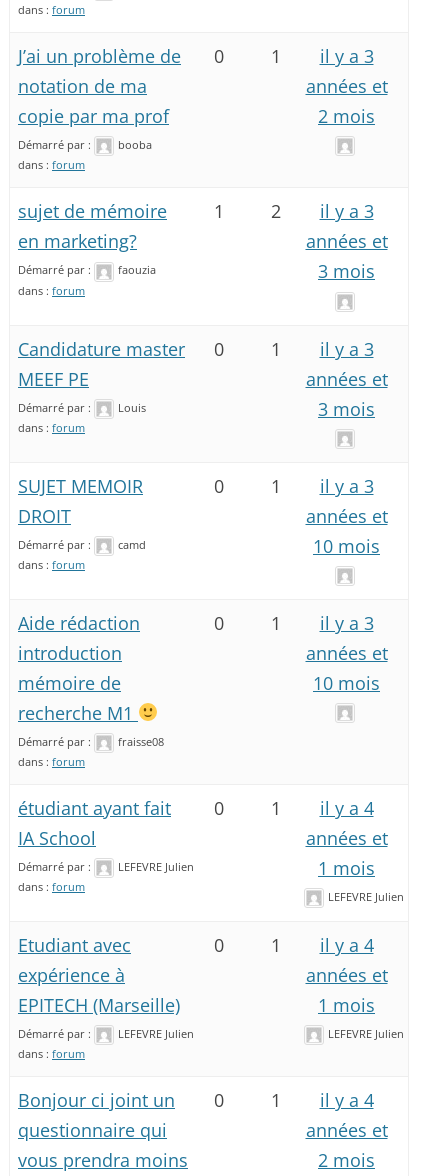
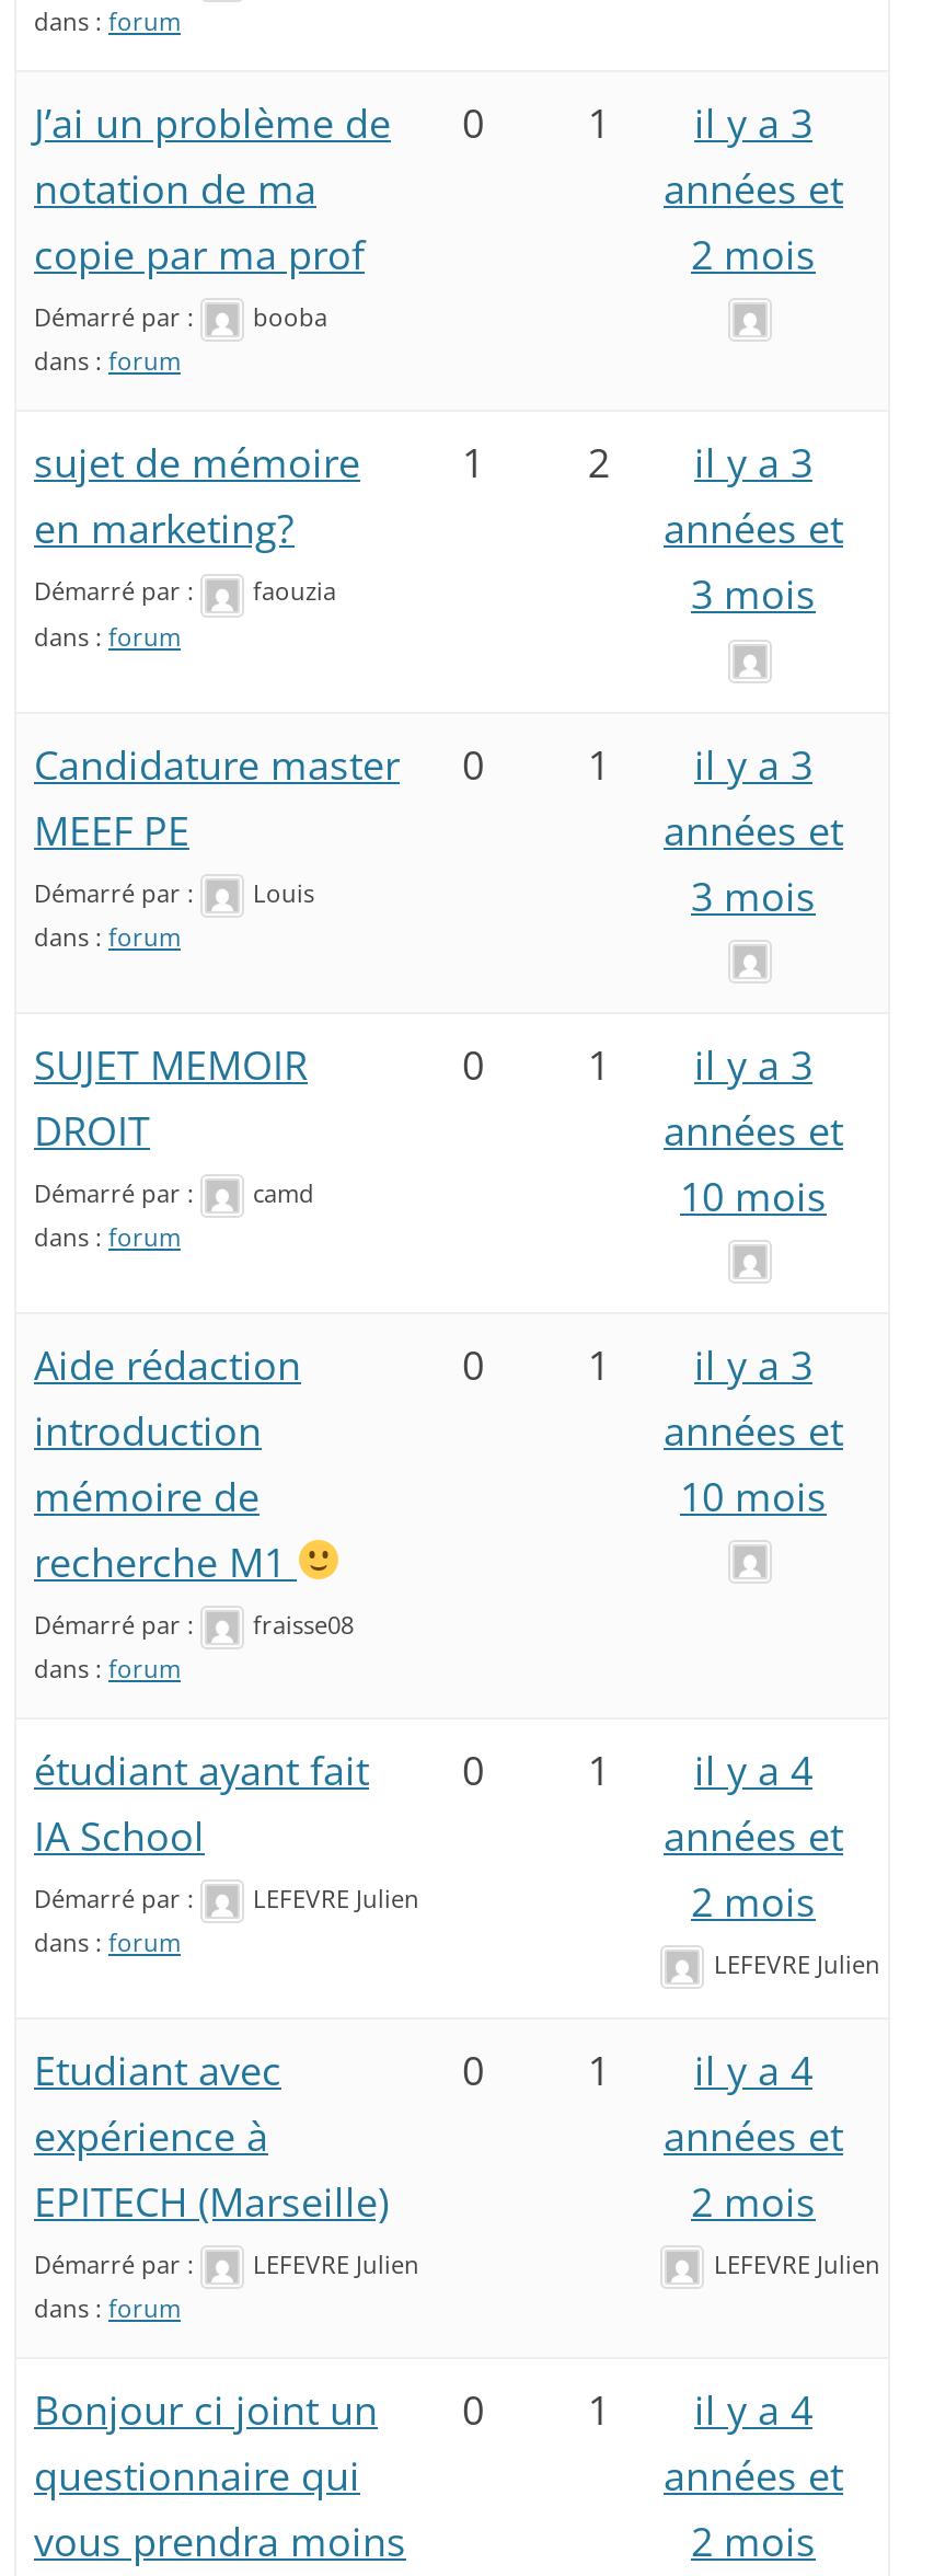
[318,856,375,880] 1 mois -> [691,1874,816,1927] 2 mois
[318,993,375,1017] 1 mois -> [691,2175,816,2227] 2 mois

